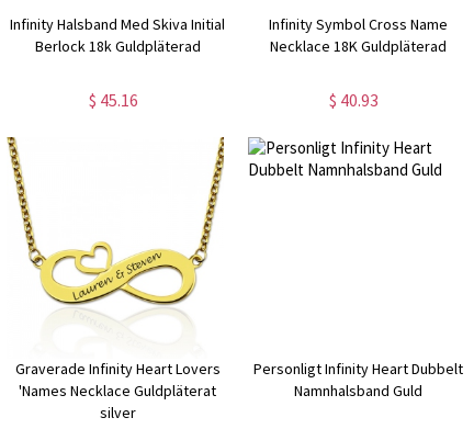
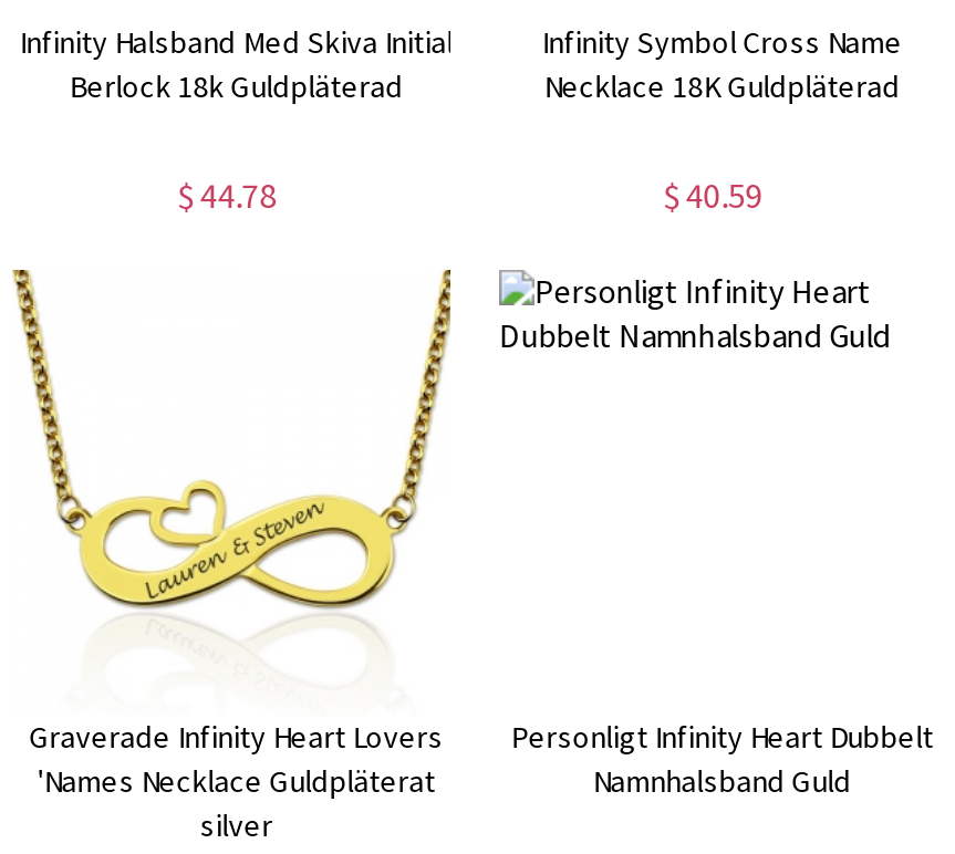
[89,89,138,110] $ 45.16 -> [177,172,277,216] $ 44.78
[329,89,379,110] $ 40.93 -> [664,172,763,216] $ 40.59

